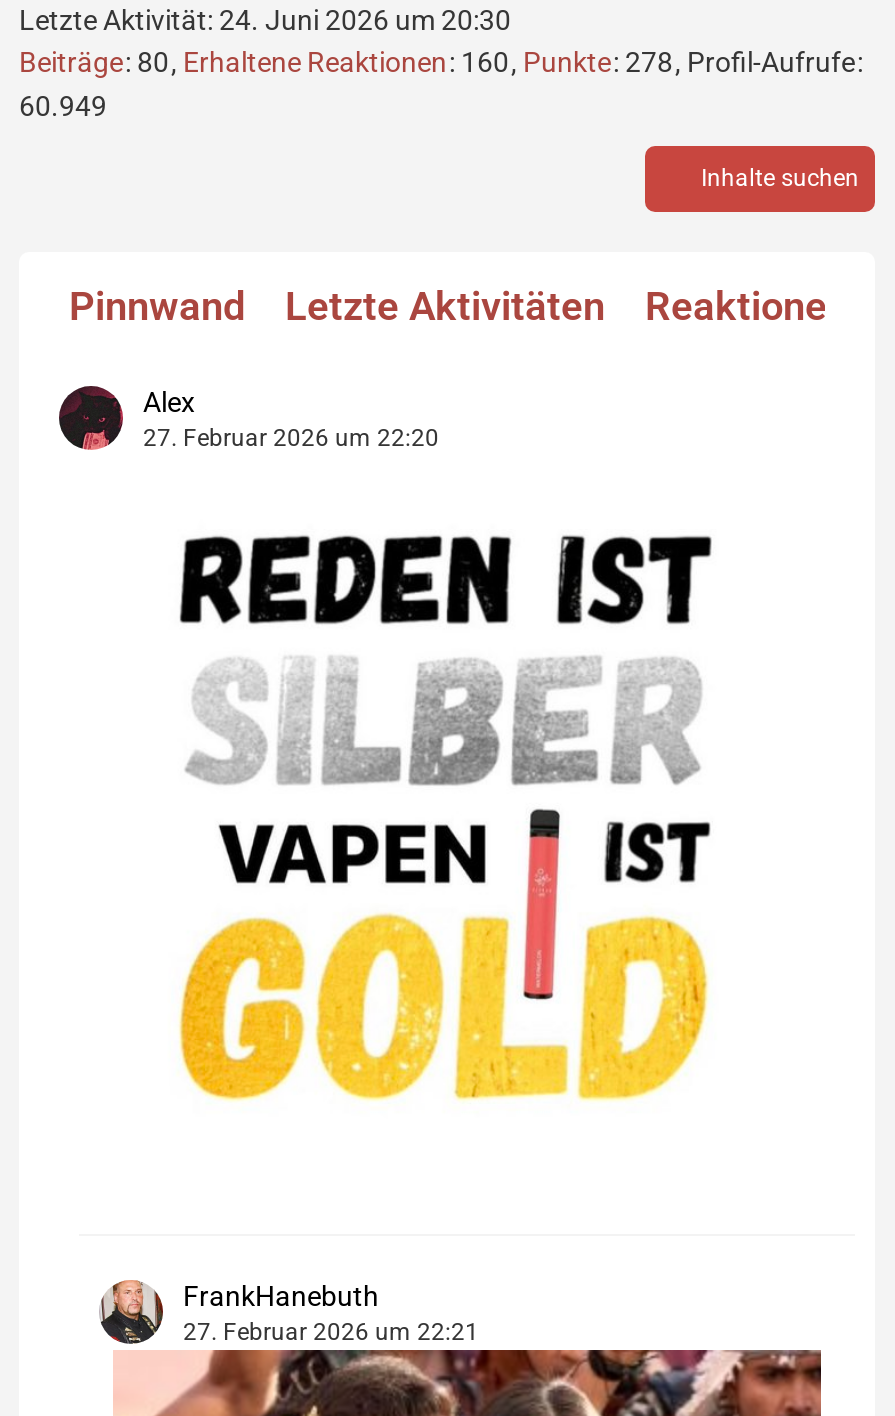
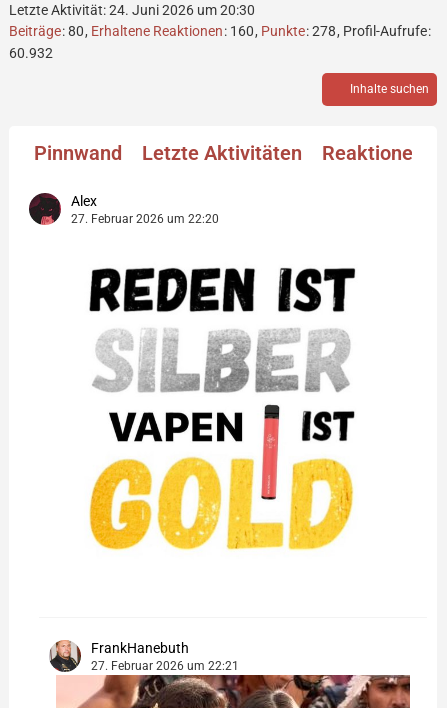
[19,89,107,121] 60.949 -> [9,45,53,61] 60.932

